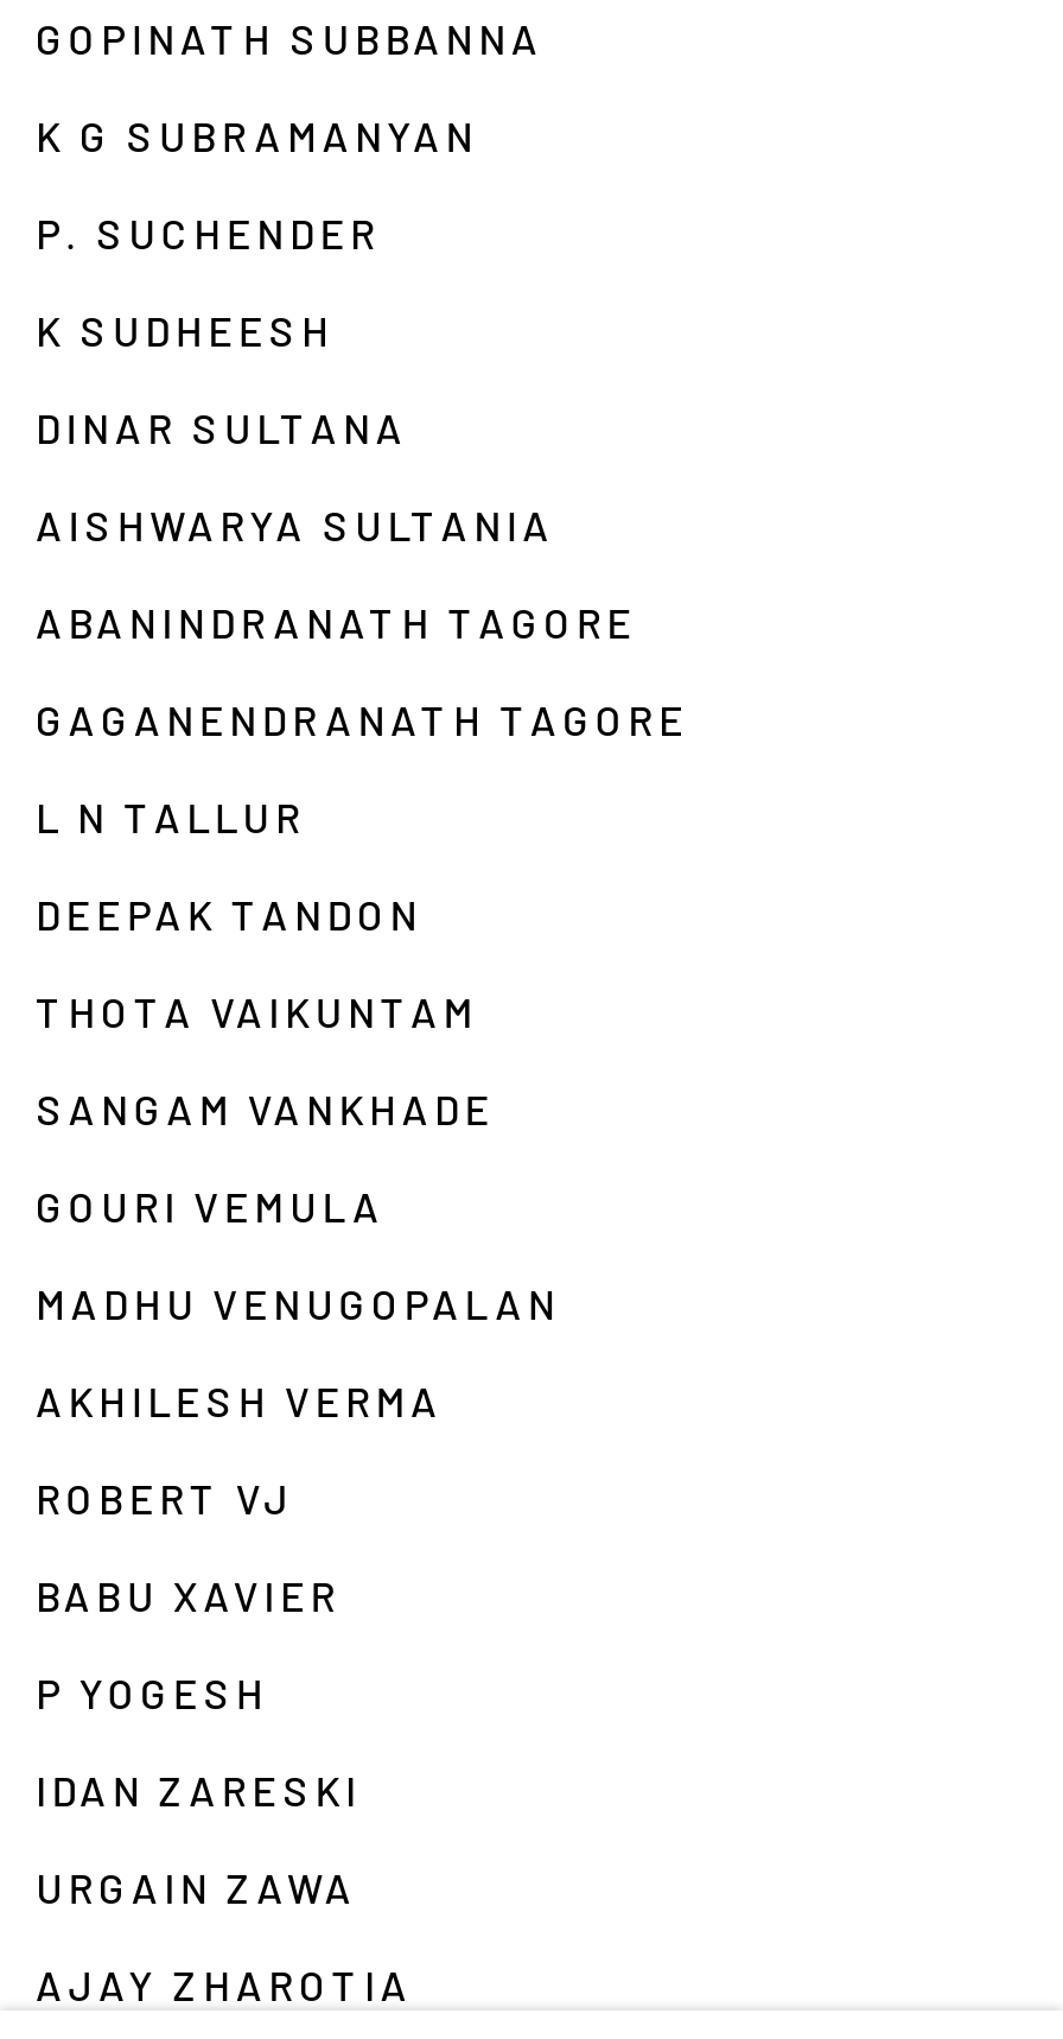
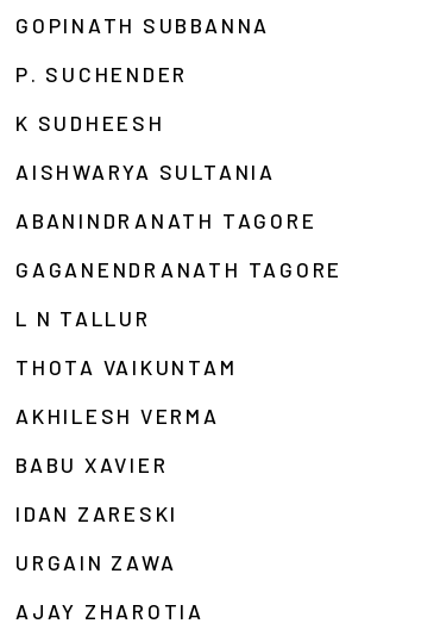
[36,110,478,158] K G SUBRAMANYAN -> none
[36,402,408,450] DINAR SULTANA -> none
[36,889,422,936] DEEPAK TANDON -> none
[36,1084,560,1326] SANGAM VANKHADE | GOURI VEMULA | MADHU VENUGOPALAN -> none
[36,1473,294,1520] ROBERT VJ -> none
[36,1668,269,1715] P YOGESH -> none

